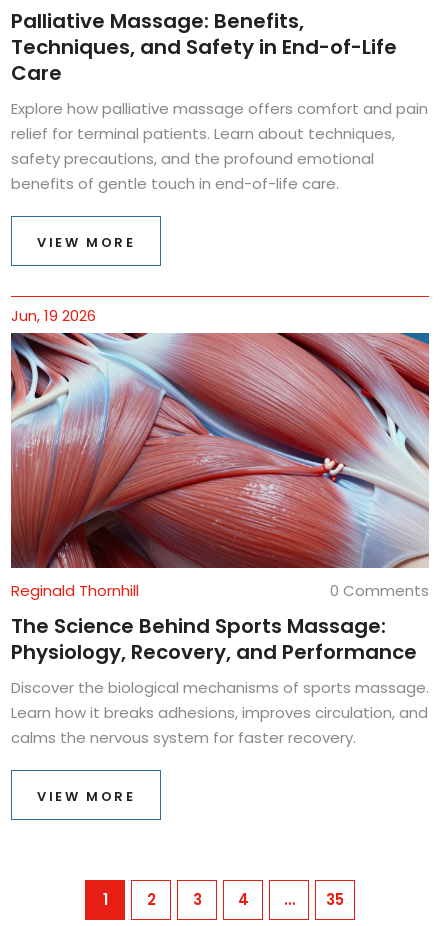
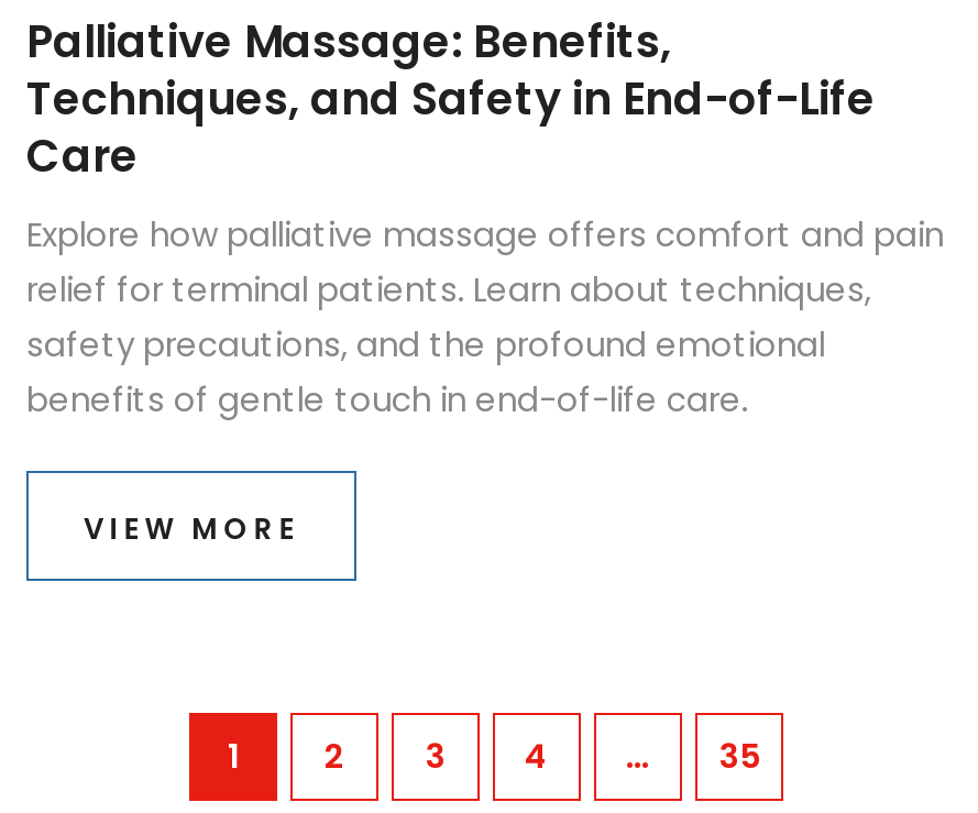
[11,305,96,326] Jun, 19 2026 -> none
[10,332,430,806] [image] | Reginald Thornhill | 0 Comments | The Science Behind Sports Massage: | Physiology, Recovery, and Performance | Discover the biological mechanisms of sports massage. | Learn how it breaks adhesions, improves circulation, and | calms the nervous system for faster recovery. | VIEW MORE -> none

